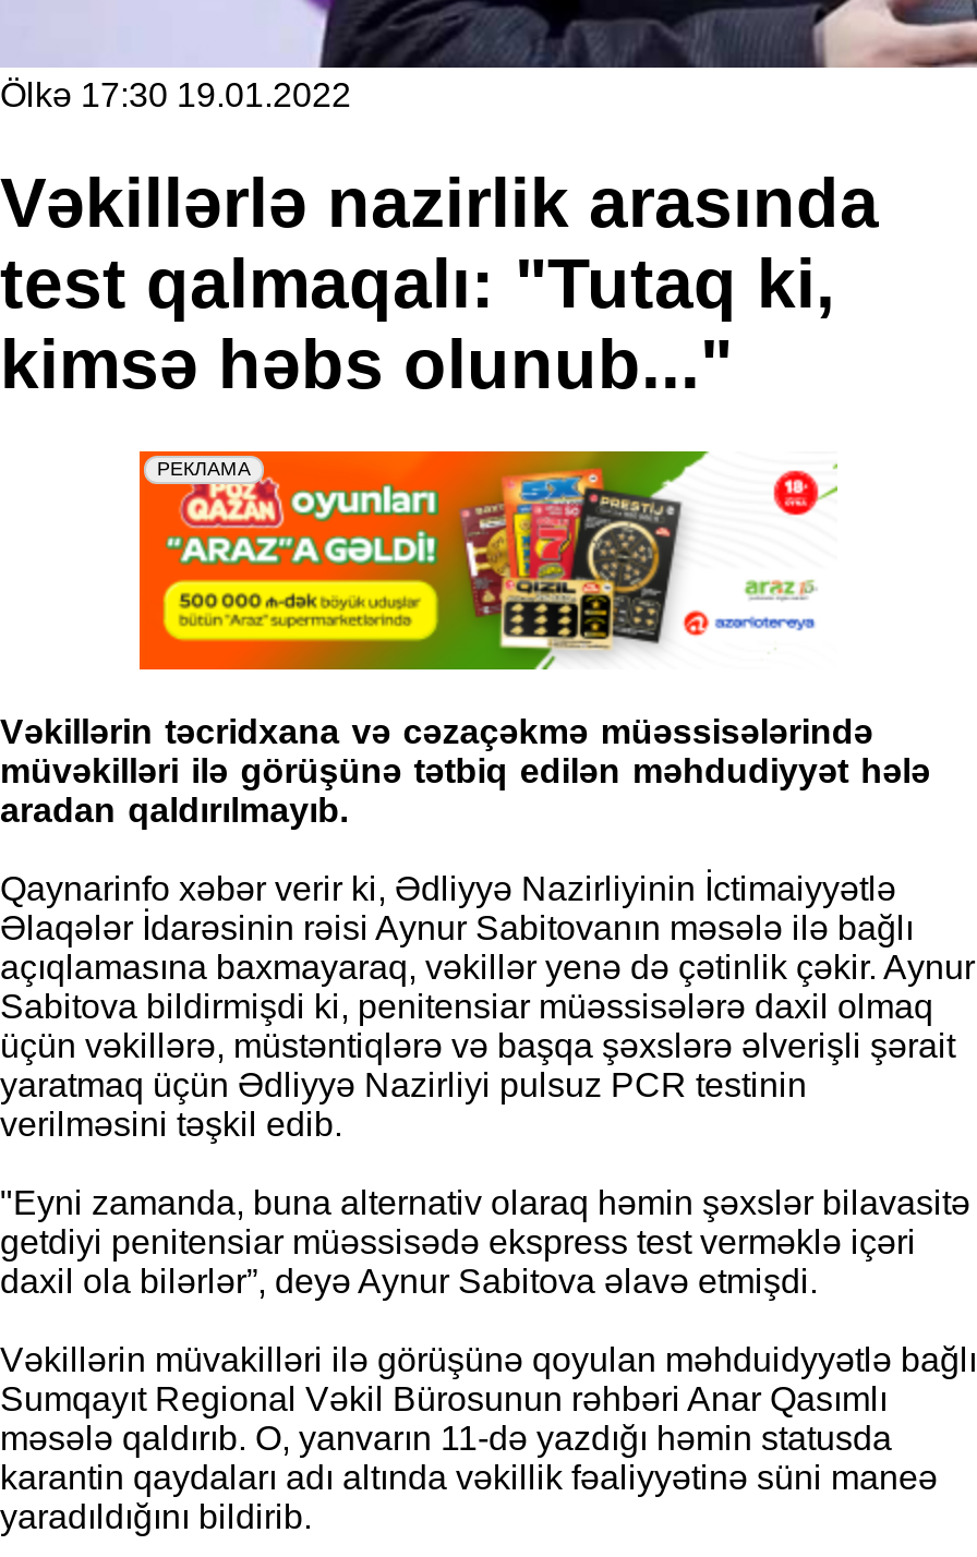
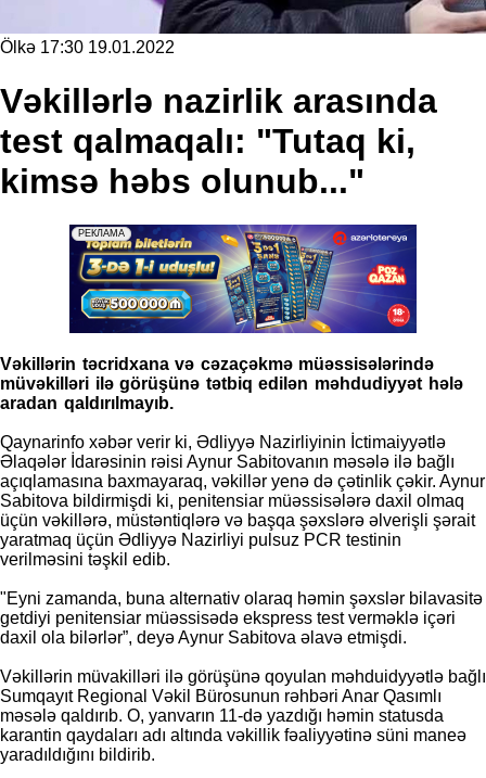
[137,449,837,672] [image] -> [68,224,418,334] [image]

